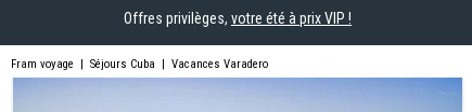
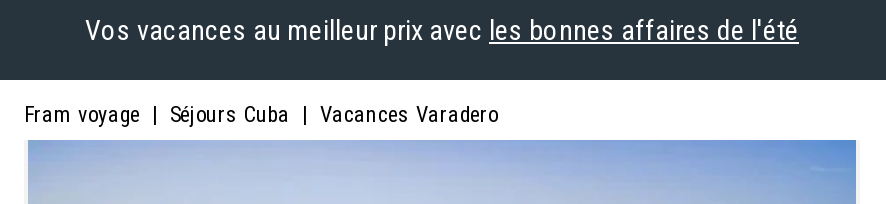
[124,10,352,27] Offres privilèges, votre été à prix VIP ! -> [85,14,799,46] Vos vacances au meilleur prix avec les bonnes affaires de l'été

